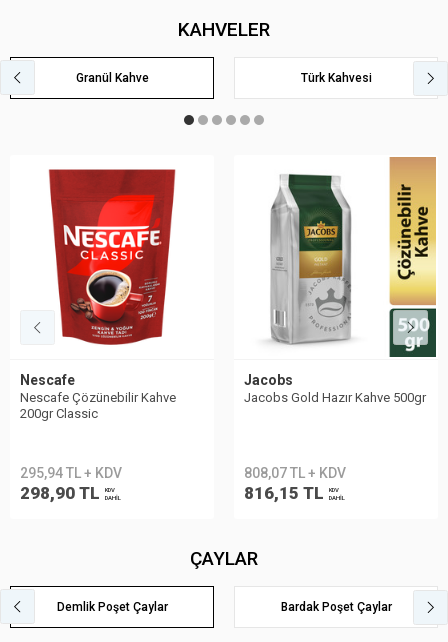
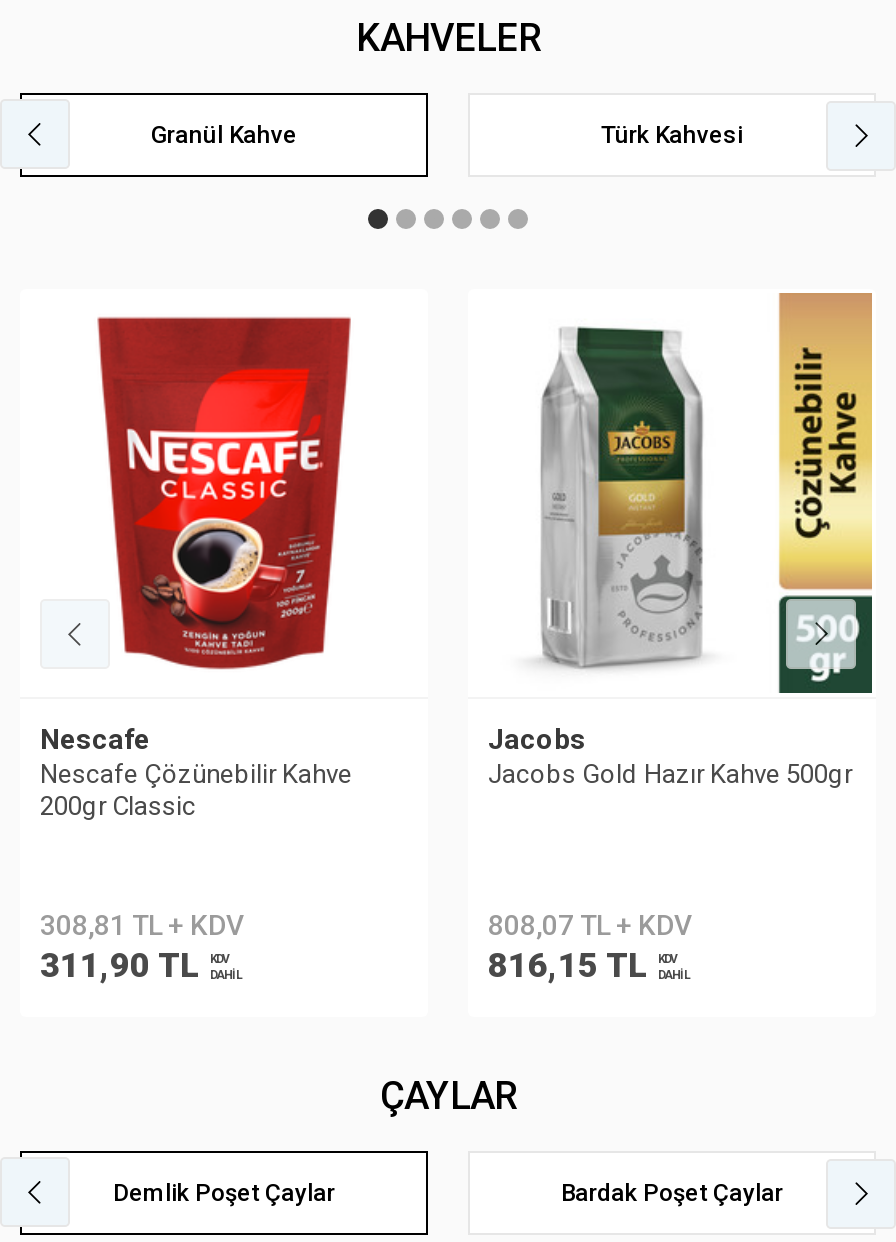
[20,464,122,480] 295,94 TL + KDV -> [40,908,244,940] 308,81 TL + KDV
[20,483,100,503] 298,90 TL -> [40,945,200,985] 311,90 TL

